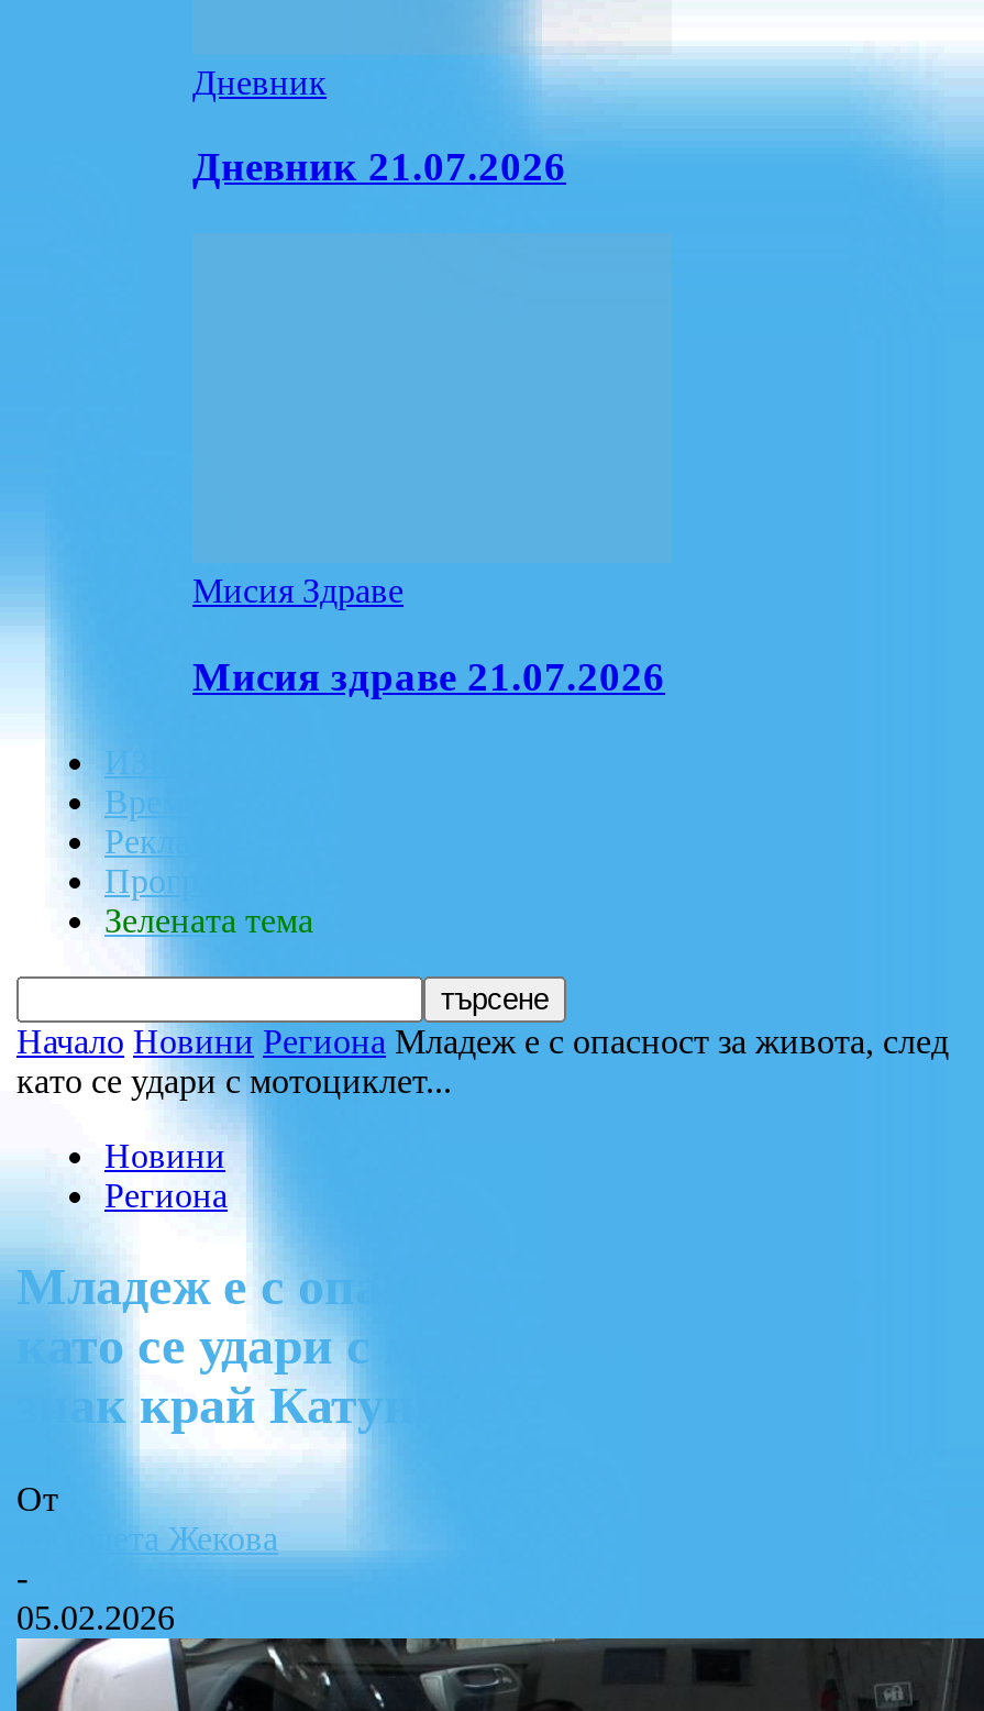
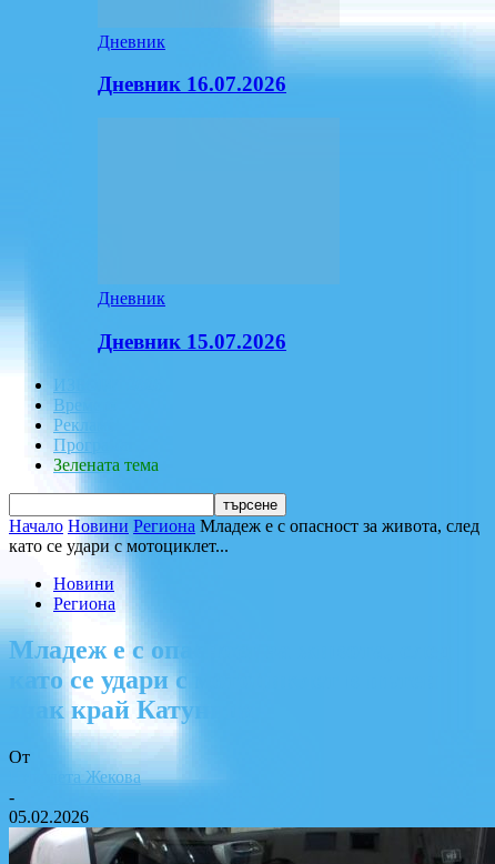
[192,144,566,190] Дневник 21.07.2026 -> [98,73,286,96] Дневник 16.07.2026
[192,572,403,609] Мисия Здраве -> [98,289,165,308] Дневник
[192,653,665,699] Мисия здраве 21.07.2026 -> [98,330,286,353] Дневник 15.07.2026

